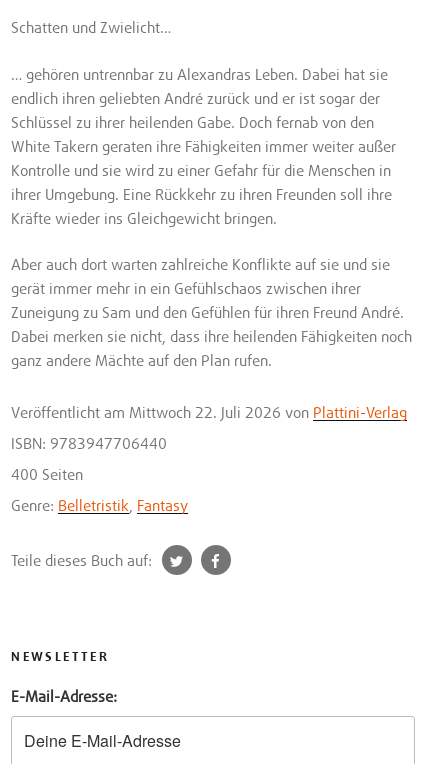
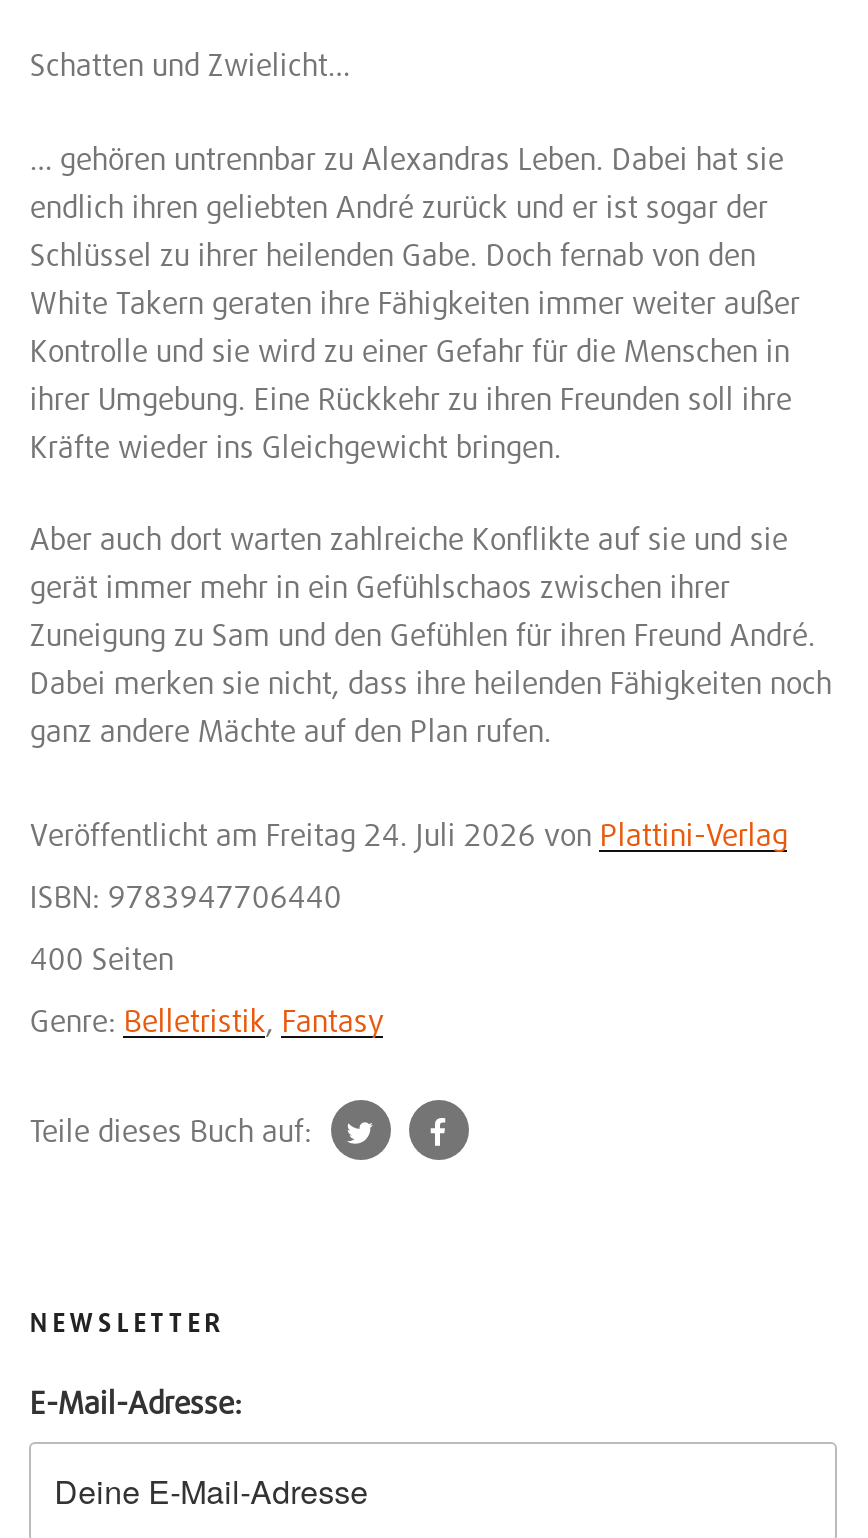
[11,403,407,421] Veröffentlicht am Mittwoch 22. Juli 2026 von Plattini-Verlag -> [30,816,788,852] Veröffentlicht am Freitag 24. Juli 2026 von Plattini-Verlag

